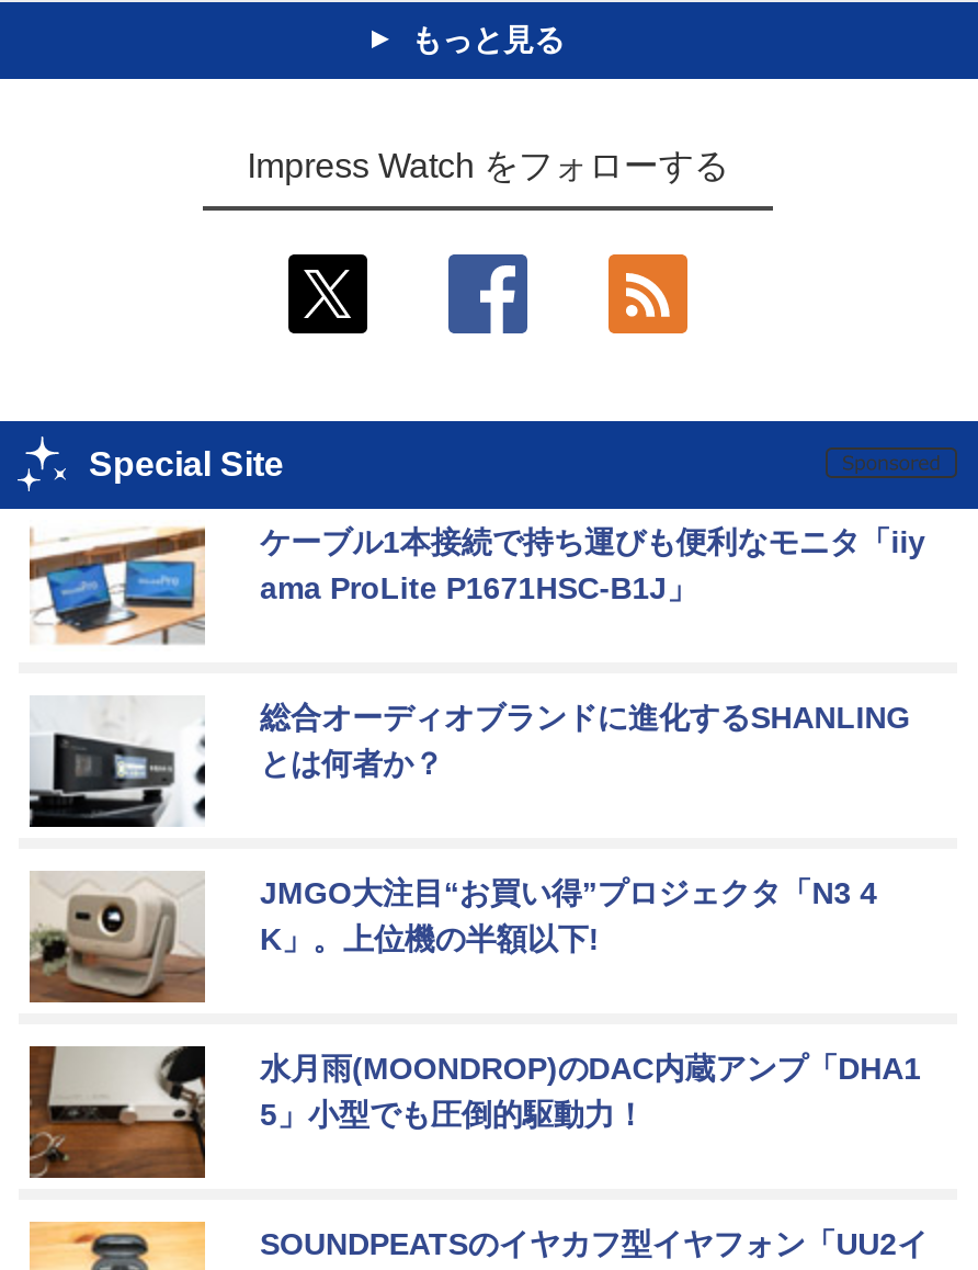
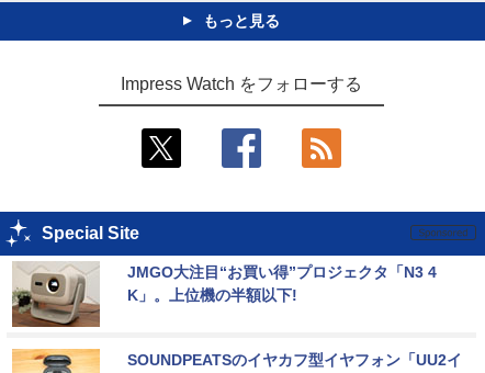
[30,525,926,647] [image] | ケーブル1本接続で持ち運びも便利なモニタ「iiy | ama ProLite P1671HSC-B1J」 -> none
[27,698,910,860] [image] | 総合オーディオブランドに進化するSHANLING | とは何者か？ -> none
[30,1044,921,1178] [image] | 水月雨(MOONDROP)のDAC内蔵アンプ「DHA1 | 5」小型でも圧倒的駆動力！ -> none

